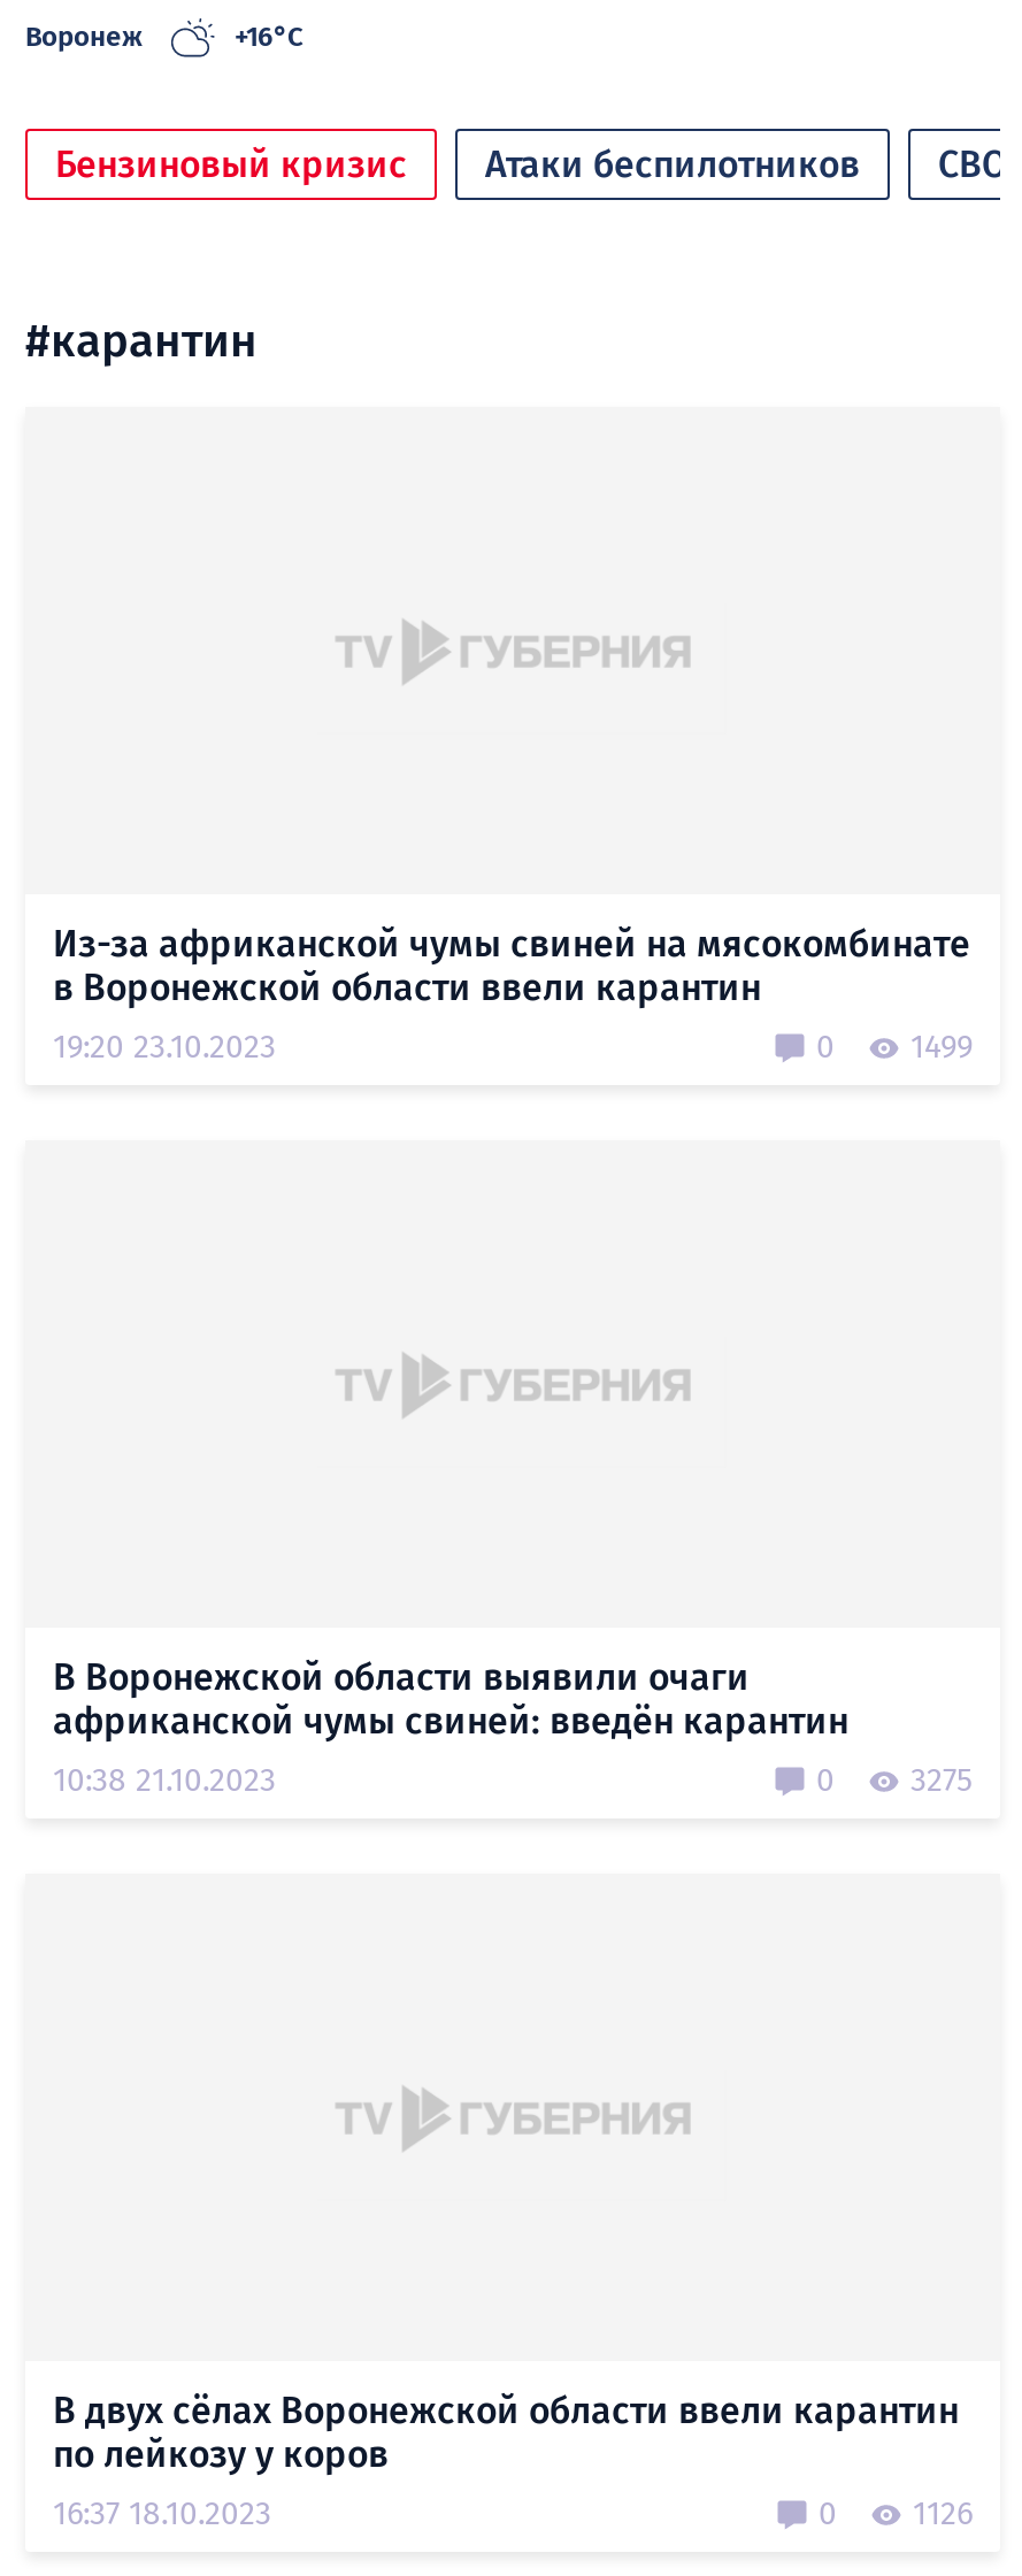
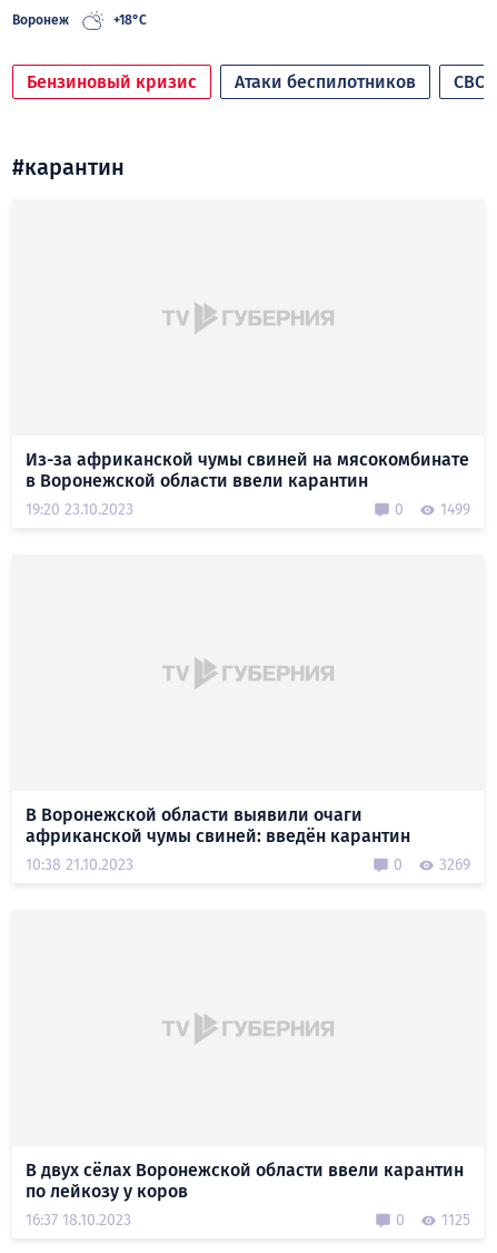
[235,20,303,52] +16°C -> [113,12,147,28] +18°C
[816,1762,973,1801] 0 3275 -> [394,856,470,875] 0 3269
[819,2495,973,2534] 0 1126 -> [396,1211,470,1230] 0 1125

